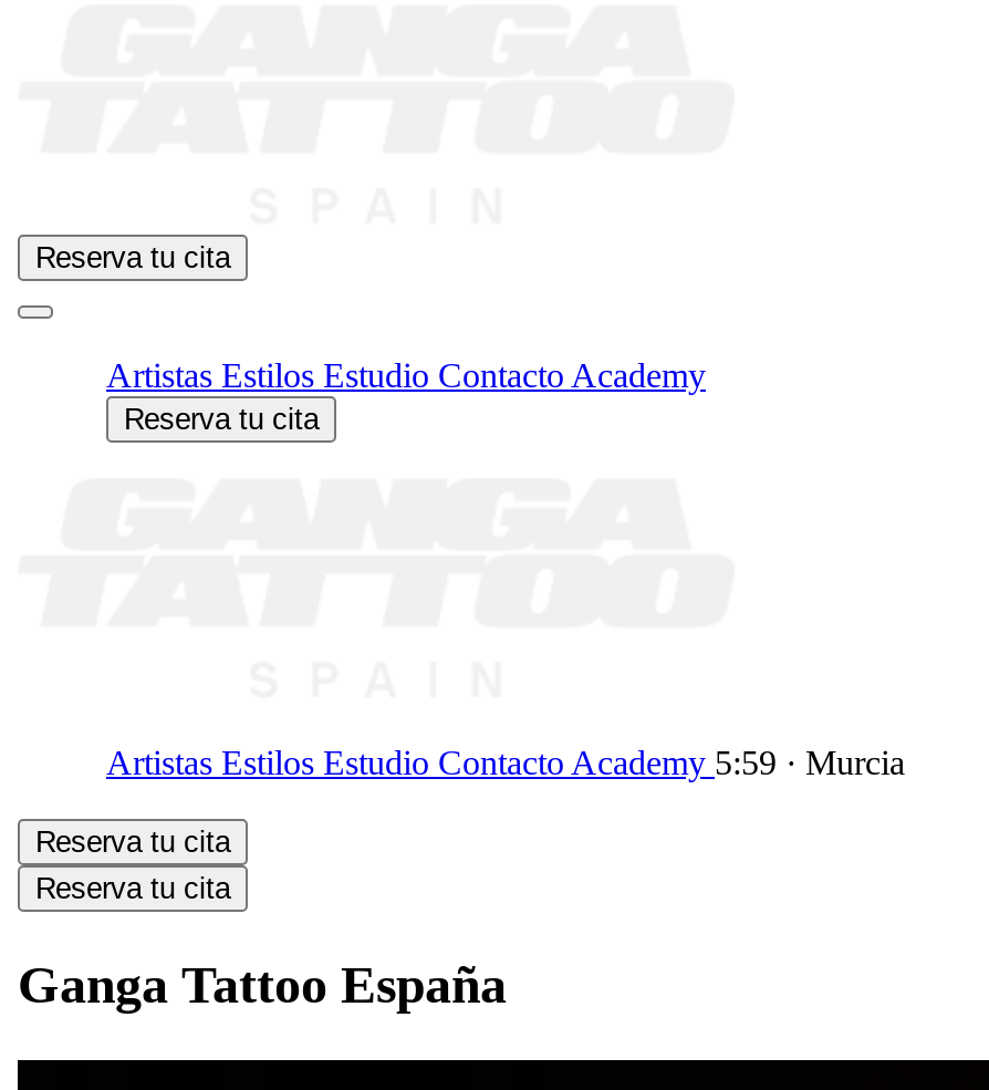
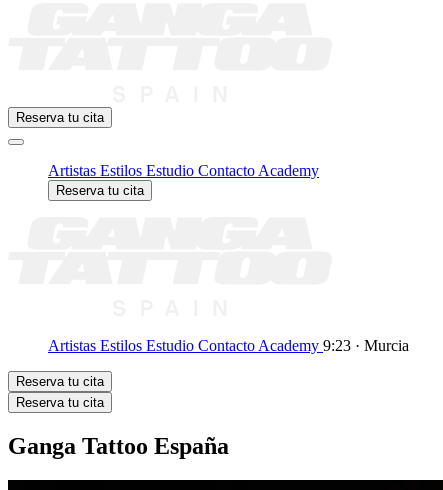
[106,744,905,781] Artistas Estilos Estudio Contacto Academy 5:59 · Murcia -> [48,337,409,354] Artistas Estilos Estudio Contacto Academy 9:23 · Murcia

